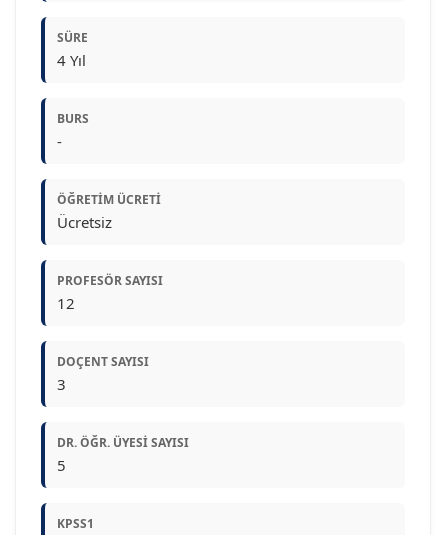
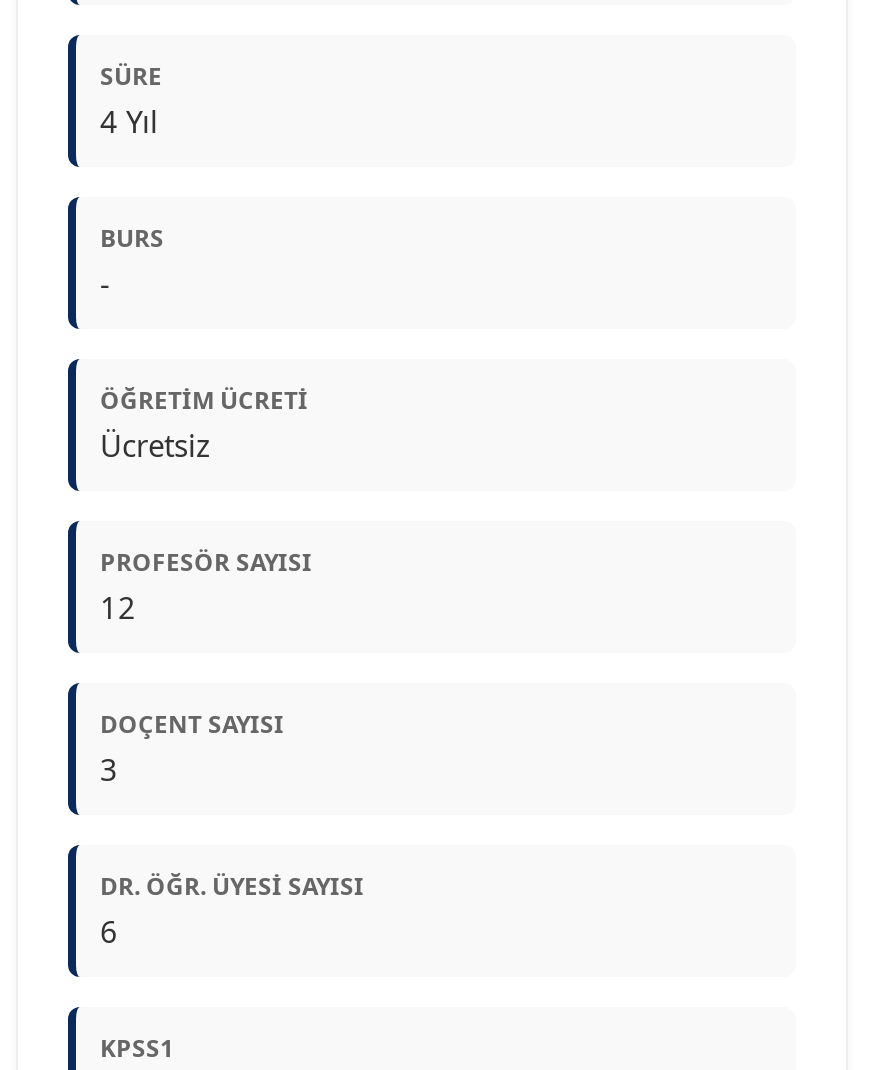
[57,455,66,475] 5 -> [100,910,118,950] 6

